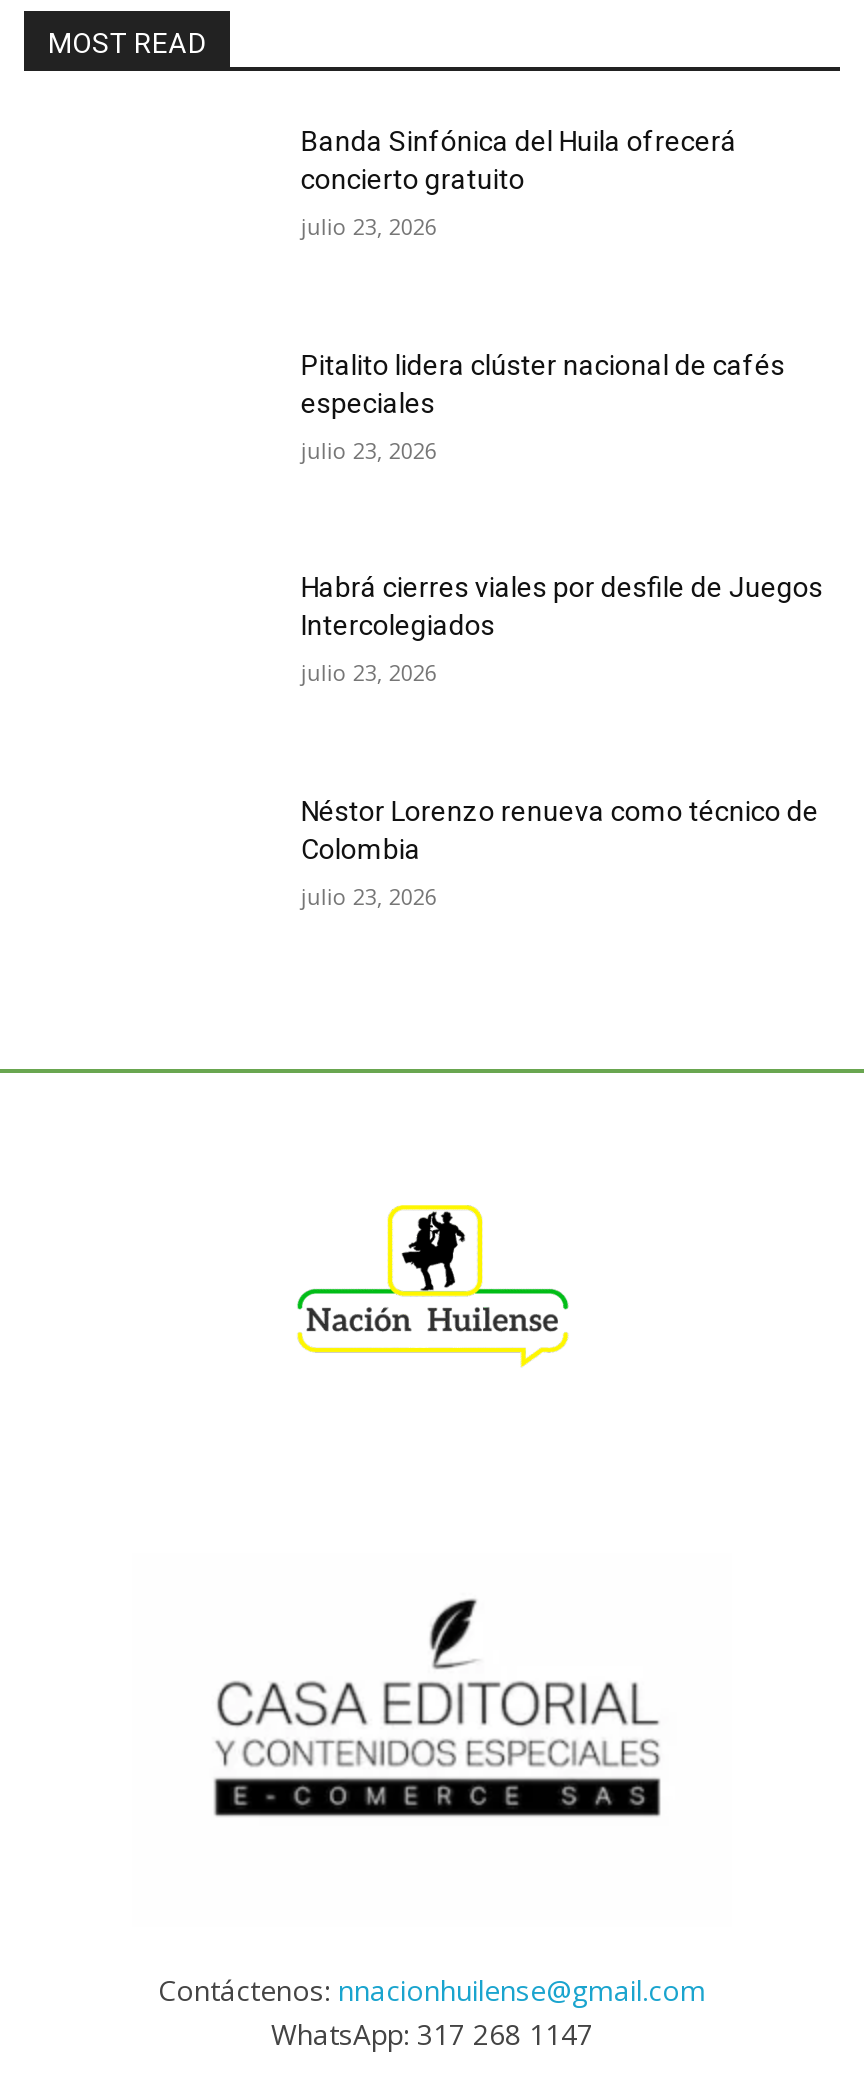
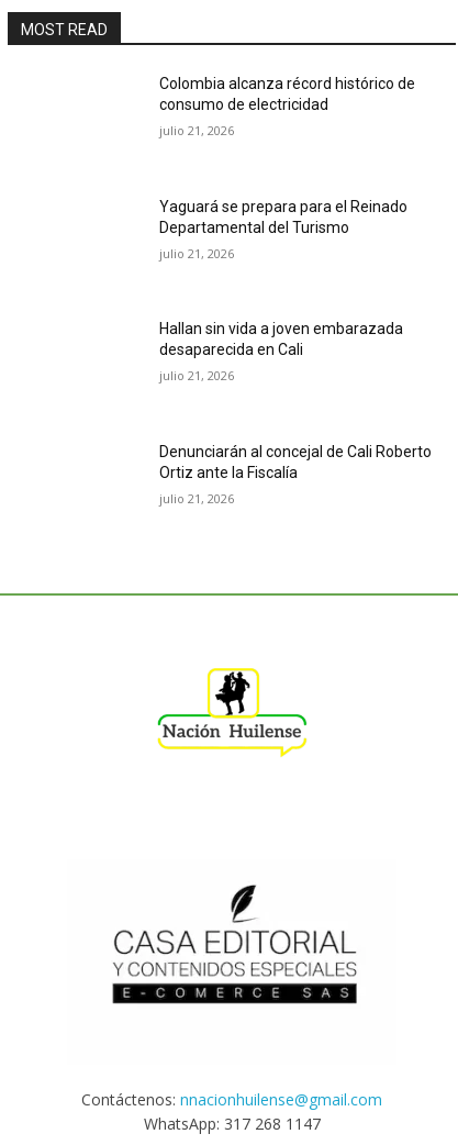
[301,125,737,195] Banda Sinfónica del Huila ofrecerá | concierto gratuito -> [160,75,416,113] Colombia alcanza récord histórico de | consumo de electricidad
[301,211,437,241] julio 23, 2026 -> [160,122,234,138] julio 21, 2026
[301,348,785,418] Pitalito lidera clúster nacional de cafés | especiales -> [160,197,408,236] Yaguará se prepara para el Reinado | Departamental del Turismo
[301,434,437,464] julio 23, 2026 -> [160,245,234,261] julio 21, 2026
[301,572,823,642] Habrá cierres viales por desfile de Juegos | Intercolegiados -> [160,320,404,359] Hallan sin vida a joven embarazada | desaparecida en Cali
[301,658,437,688] julio 23, 2026 -> [160,367,234,384] julio 21, 2026
[301,795,819,865] Néstor Lorenzo renueva como técnico de | Colombia -> [160,443,432,481] Denunciarán al concejal de Cali Roberto | Ortiz ante la Fiscalía
[301,881,437,911] julio 23, 2026 -> [160,490,234,507] julio 21, 2026

